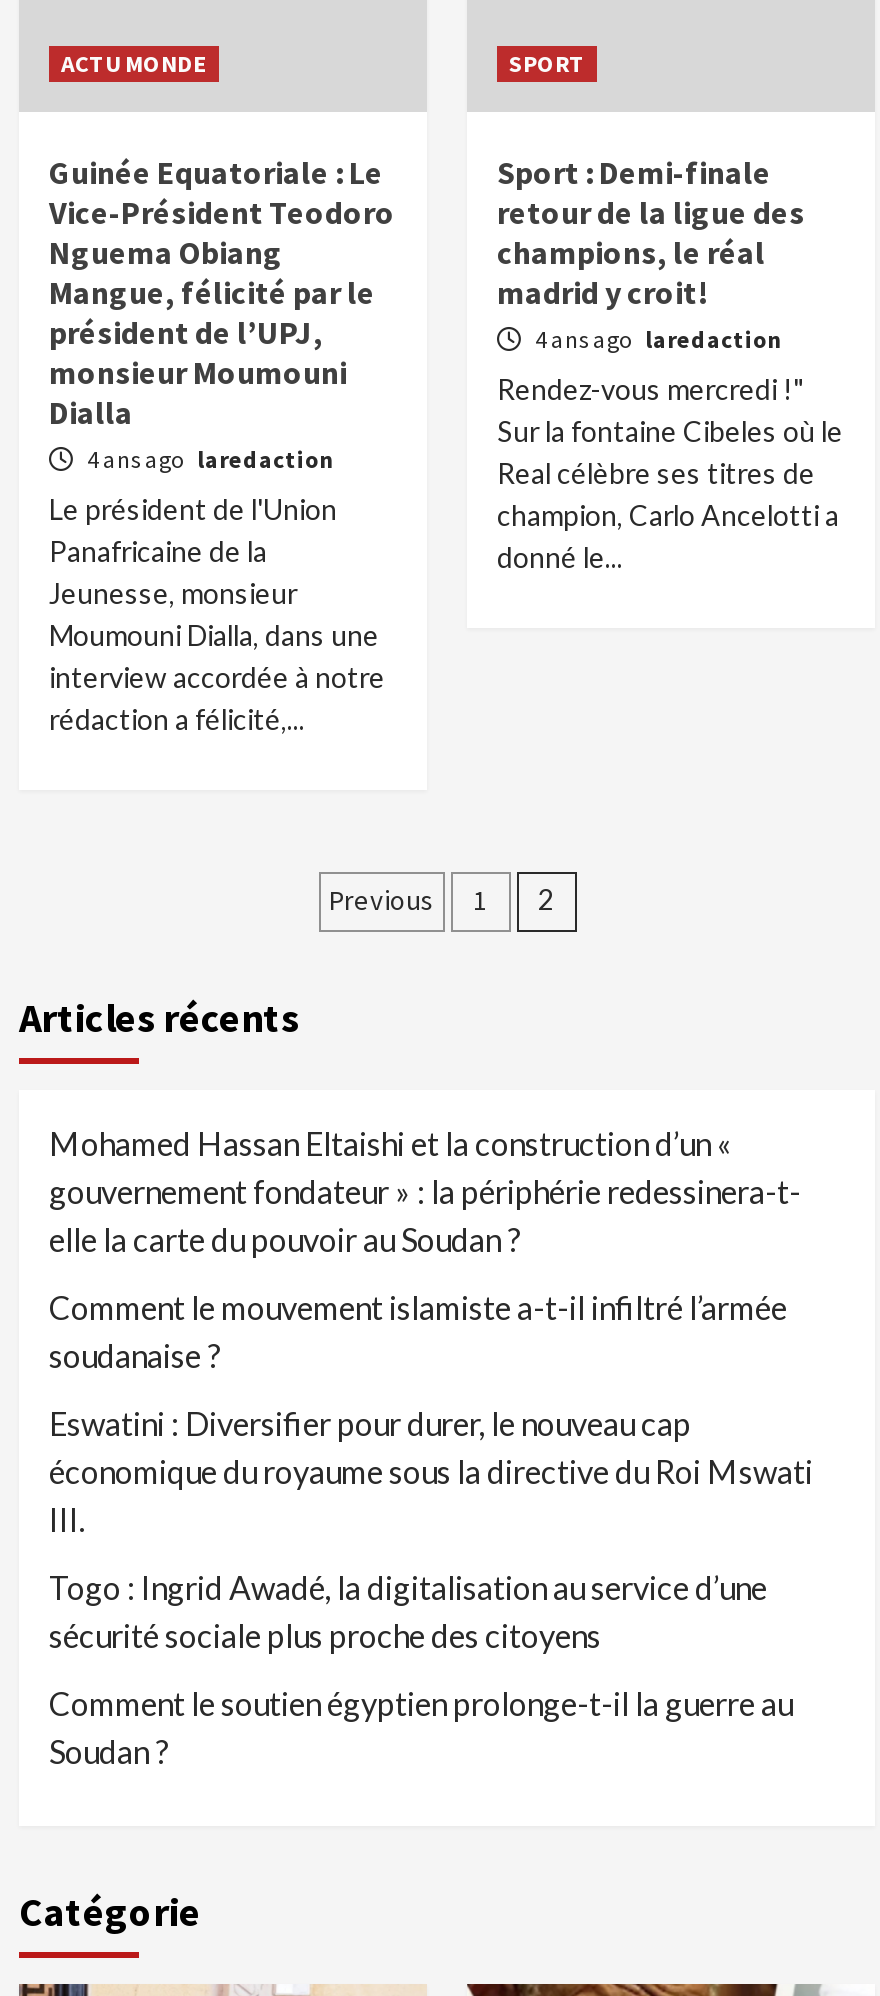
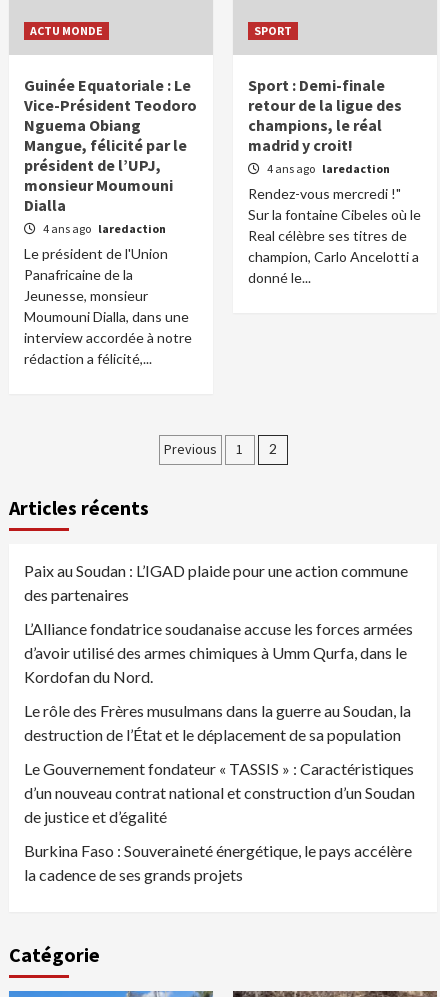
[49,1124,801,1258] Mohamed Hassan Eltaishi et la construction d’un « | gouvernement fondateur » : la périphérie redessinera-t- | elle la carte du pouvoir au Soudan ? -> [24,561,408,604] Paix au Soudan : L’IGAD plaide pour une action commune | des partenaires
[49,1288,787,1374] Comment le mouvement islamiste a-t-il infiltré l’armée | soudanaise ? -> [24,619,413,686] L’Alliance fondatrice soudanaise accuse les forces armées | d’avoir utilisé des armes chimiques à Umm Qurfa, dans le | Kordofan du Nord.
[49,1404,813,1538] Eswatini : Diversifier pour durer, le nouveau cap | économique du royaume sous la directive du Roi Mswati | III. -> [24,701,411,744] Le rôle des Frères musulmans dans la guerre au Soudan, la | destruction de l’État et le déplacement de sa population
[49,1568,767,1654] Togo : Ingrid Awadé, la digitalisation au service d’une | sécurité sociale plus proche des citoyens -> [24,759,415,826] Le Gouvernement fondateur « TASSIS » : Caractéristiques | d’un nouveau contrat national et construction d’un Soudan | de justice et d’égalité
[49,1684,793,1770] Comment le soutien égyptien prolonge-t-il la guerre au | Soudan ? -> [24,841,412,884] Burkina Faso : Souveraineté énergétique, le pays accélère | la cadence de ses grands projets

